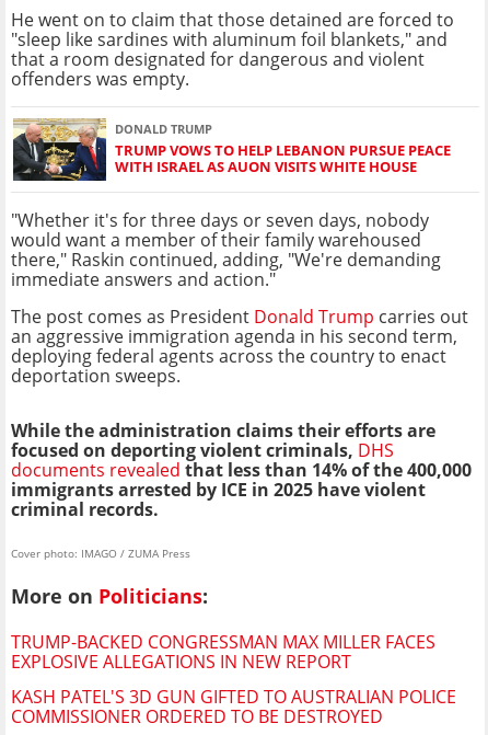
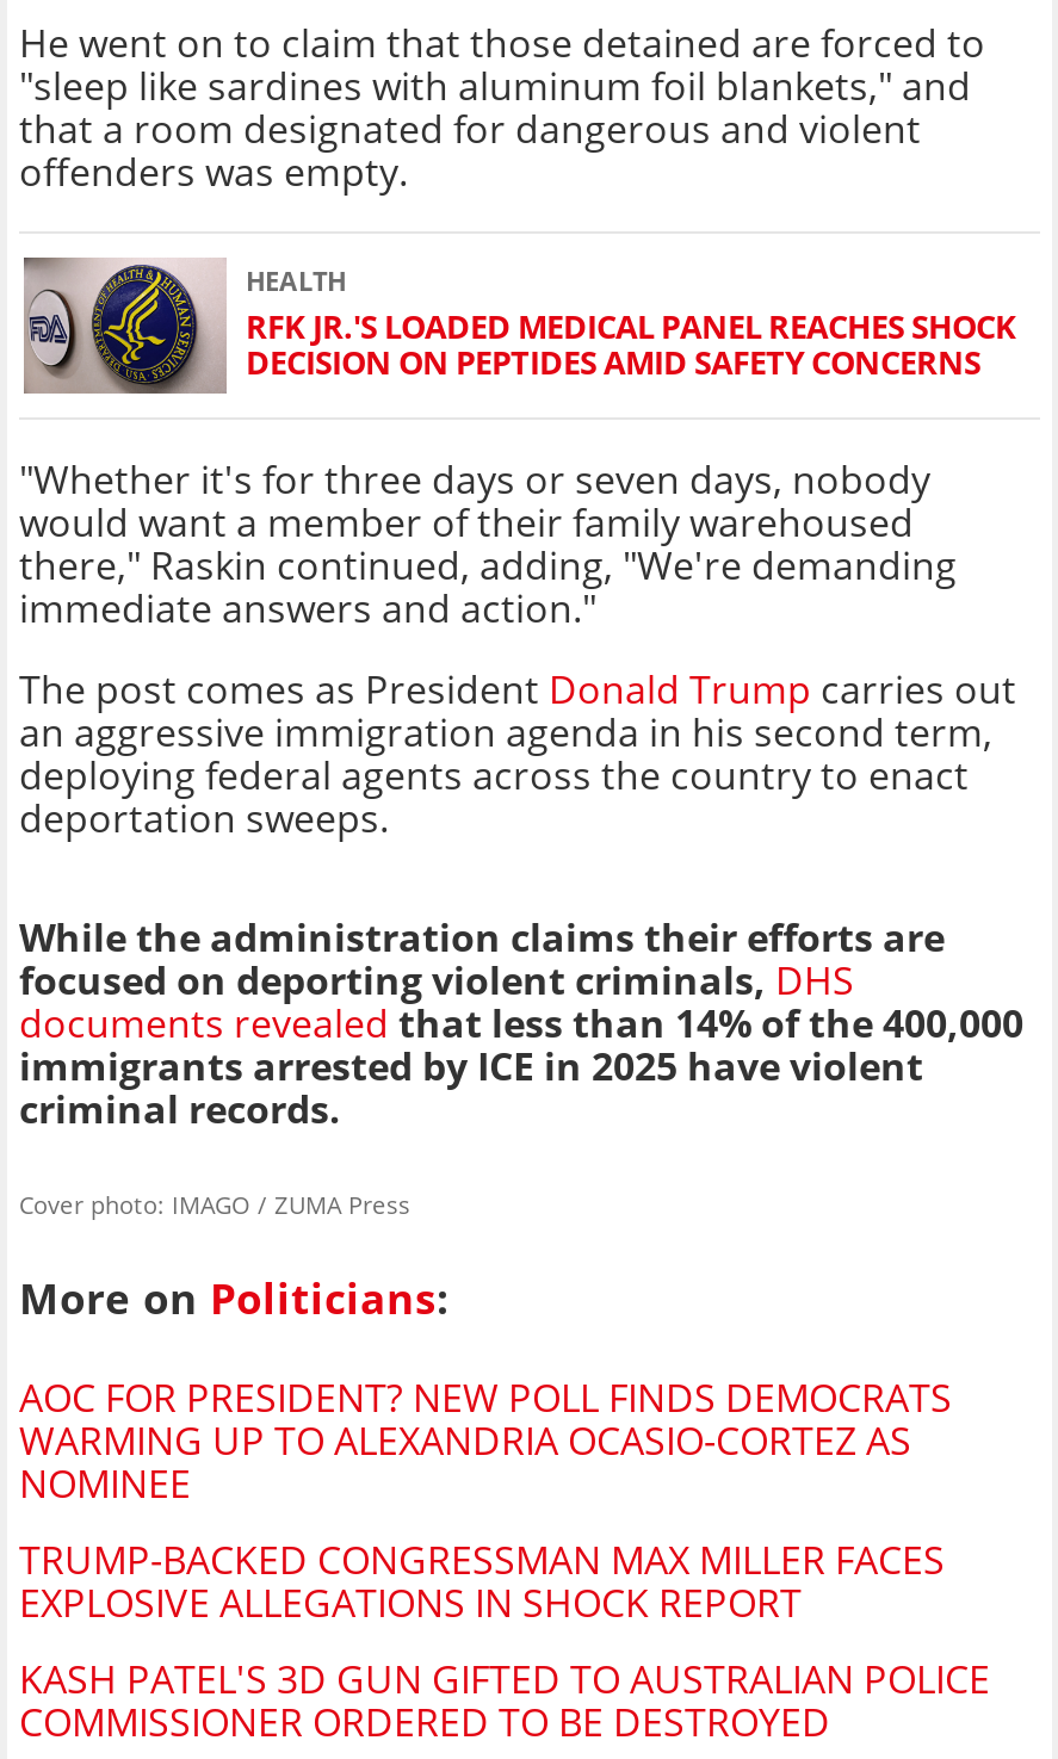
[12,118,451,182] [image] | DONALD TRUMP | TRUMP VOWS TO HELP LEBANON PURSUE PEACE | WITH ISRAEL AS AUON VISITS WHITE HOUSE -> [21,255,1016,396] [image] | HEALTH | RFK JR.'S LOADED MEDICAL PANEL REACHES SHOCK | DECISION ON PEPTIDES AMID SAFETY CONCERNS
none -> [19,1372,952,1510] AOC FOR PRESIDENT? NEW POLL FINDS DEMOCRATS | WARMING UP TO ALEXANDRIA OCASIO-CORTEZ AS | NOMINEE
[11,650,351,674] EXPLOSIVE ALLEGATIONS IN NEW REPORT -> [19,1577,802,1629] EXPLOSIVE ALLEGATIONS IN SHOCK REPORT

